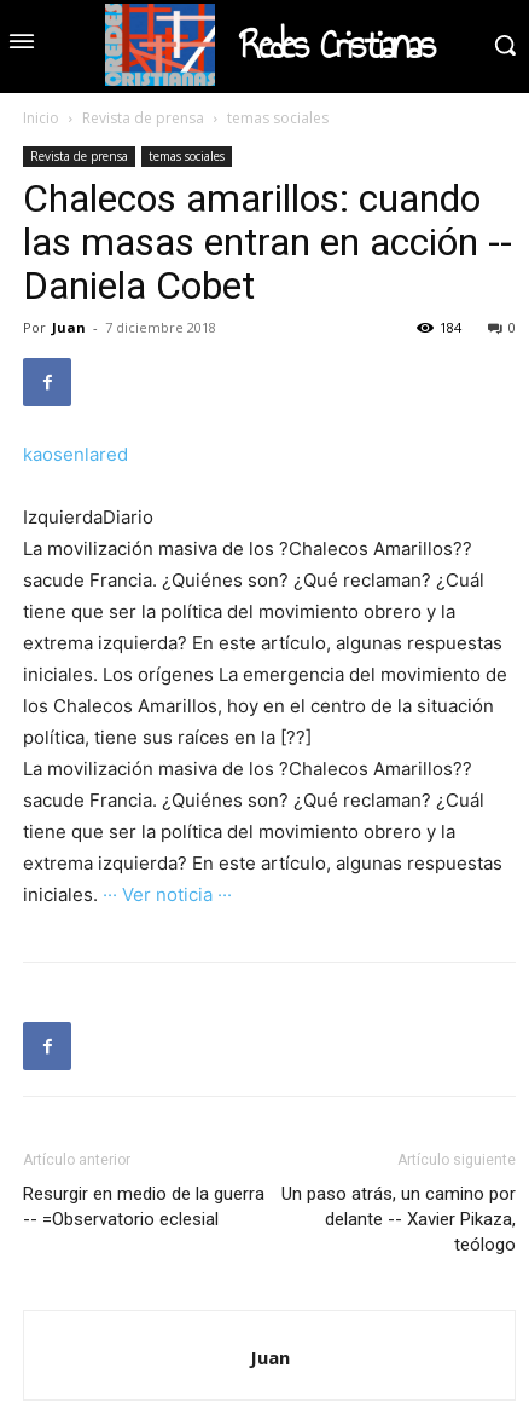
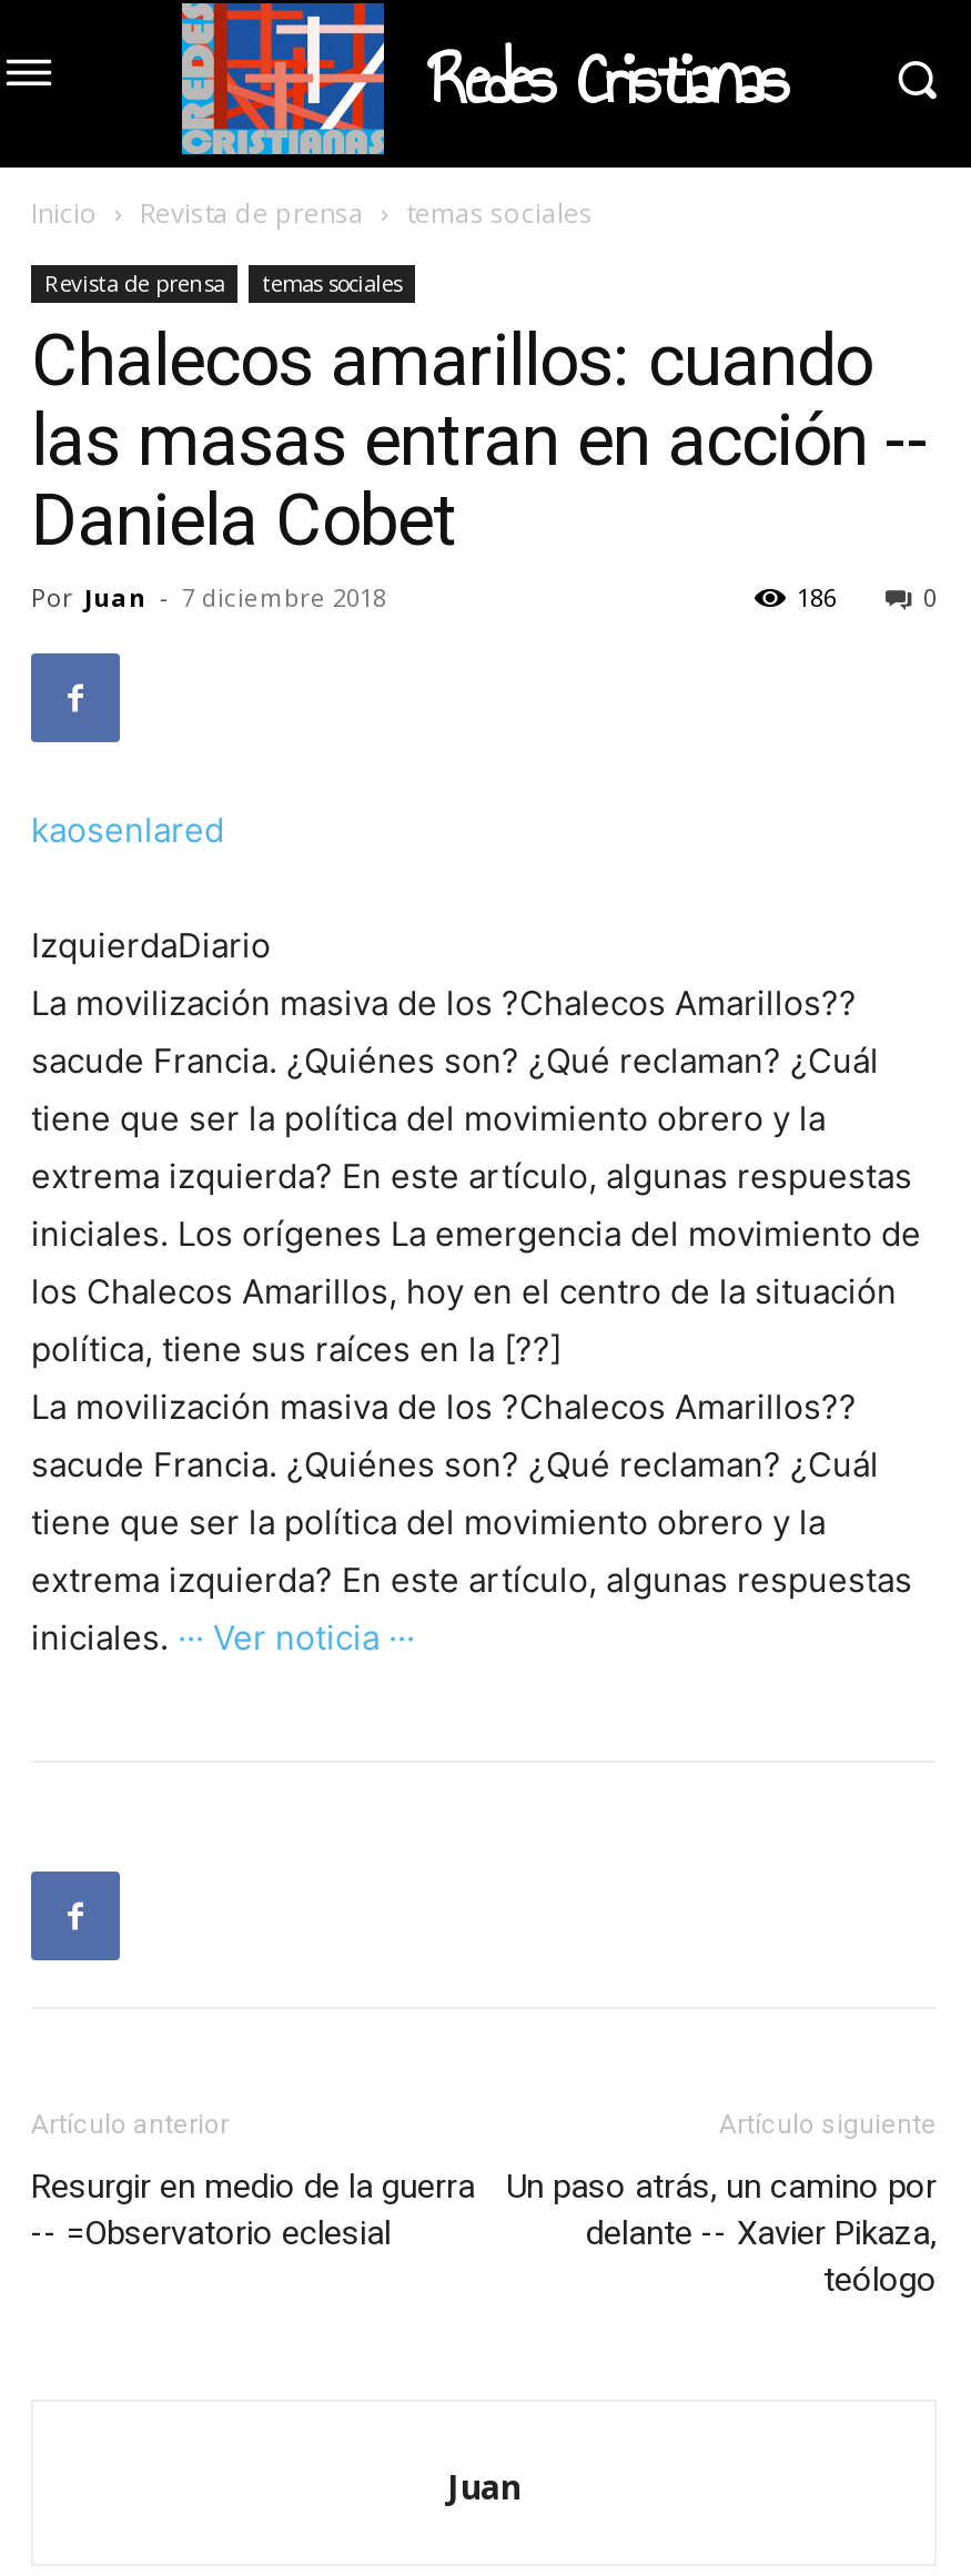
[440,319,461,337] 184 -> [797,581,837,615] 186

